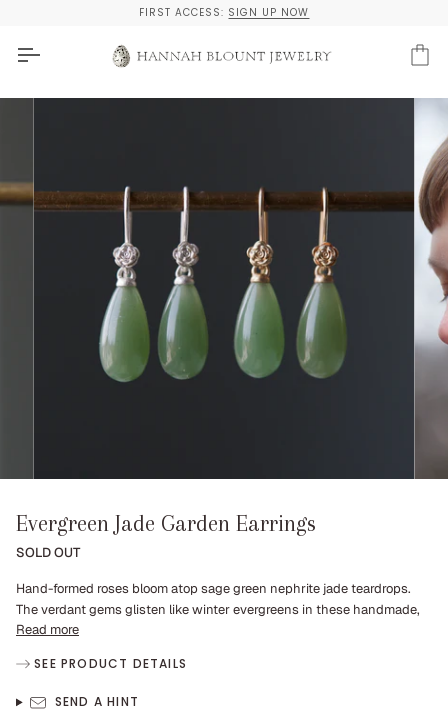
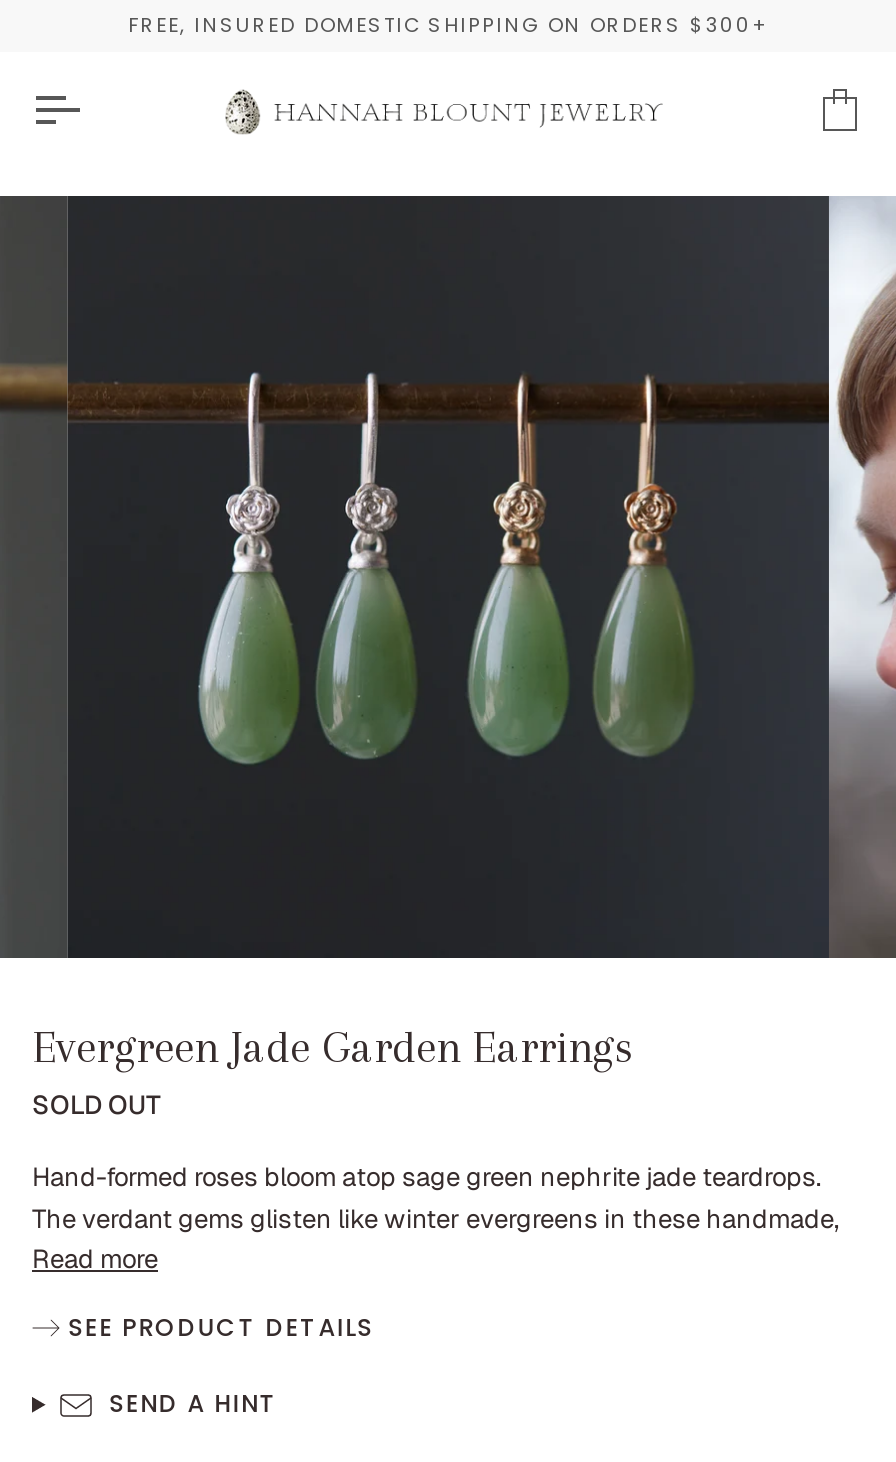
[139,5,309,20] FIRST ACCESS: SIGN UP NOW -> [128,10,768,40] FREE, INSURED DOMESTIC SHIPPING ON ORDERS $300+

